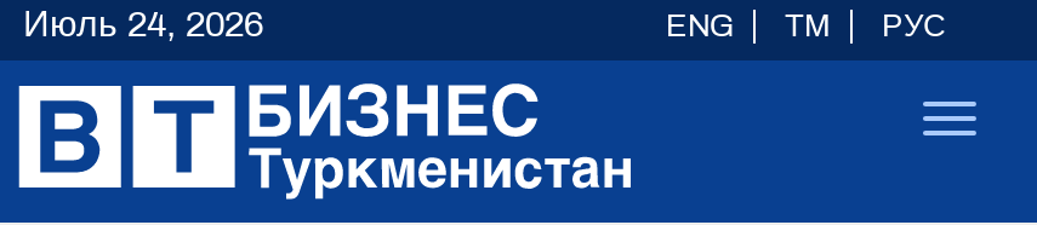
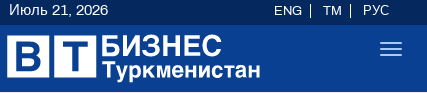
[23,5,263,44] Июль 24, 2026 -> [9,2,108,18] Июль 21, 2026

